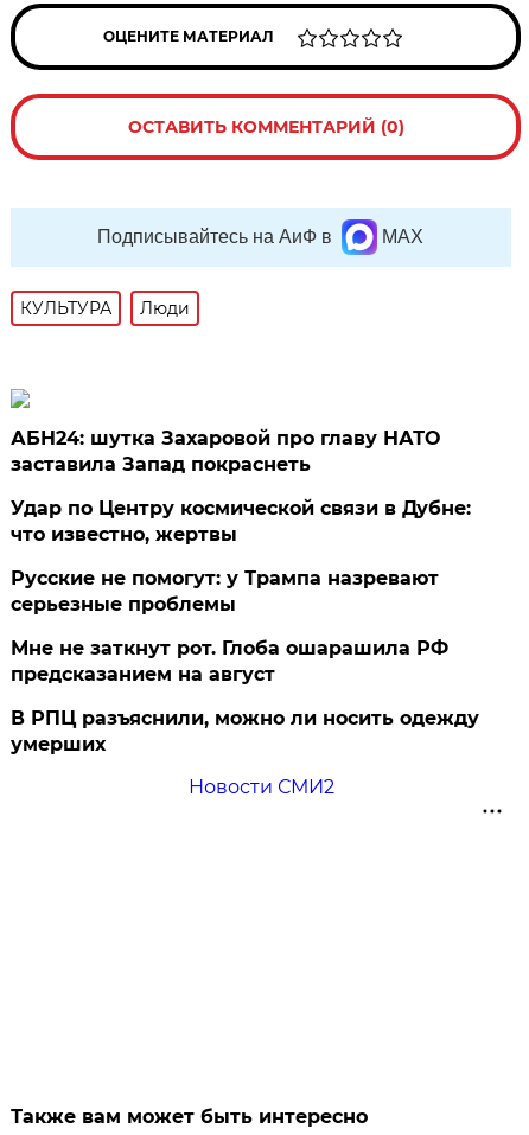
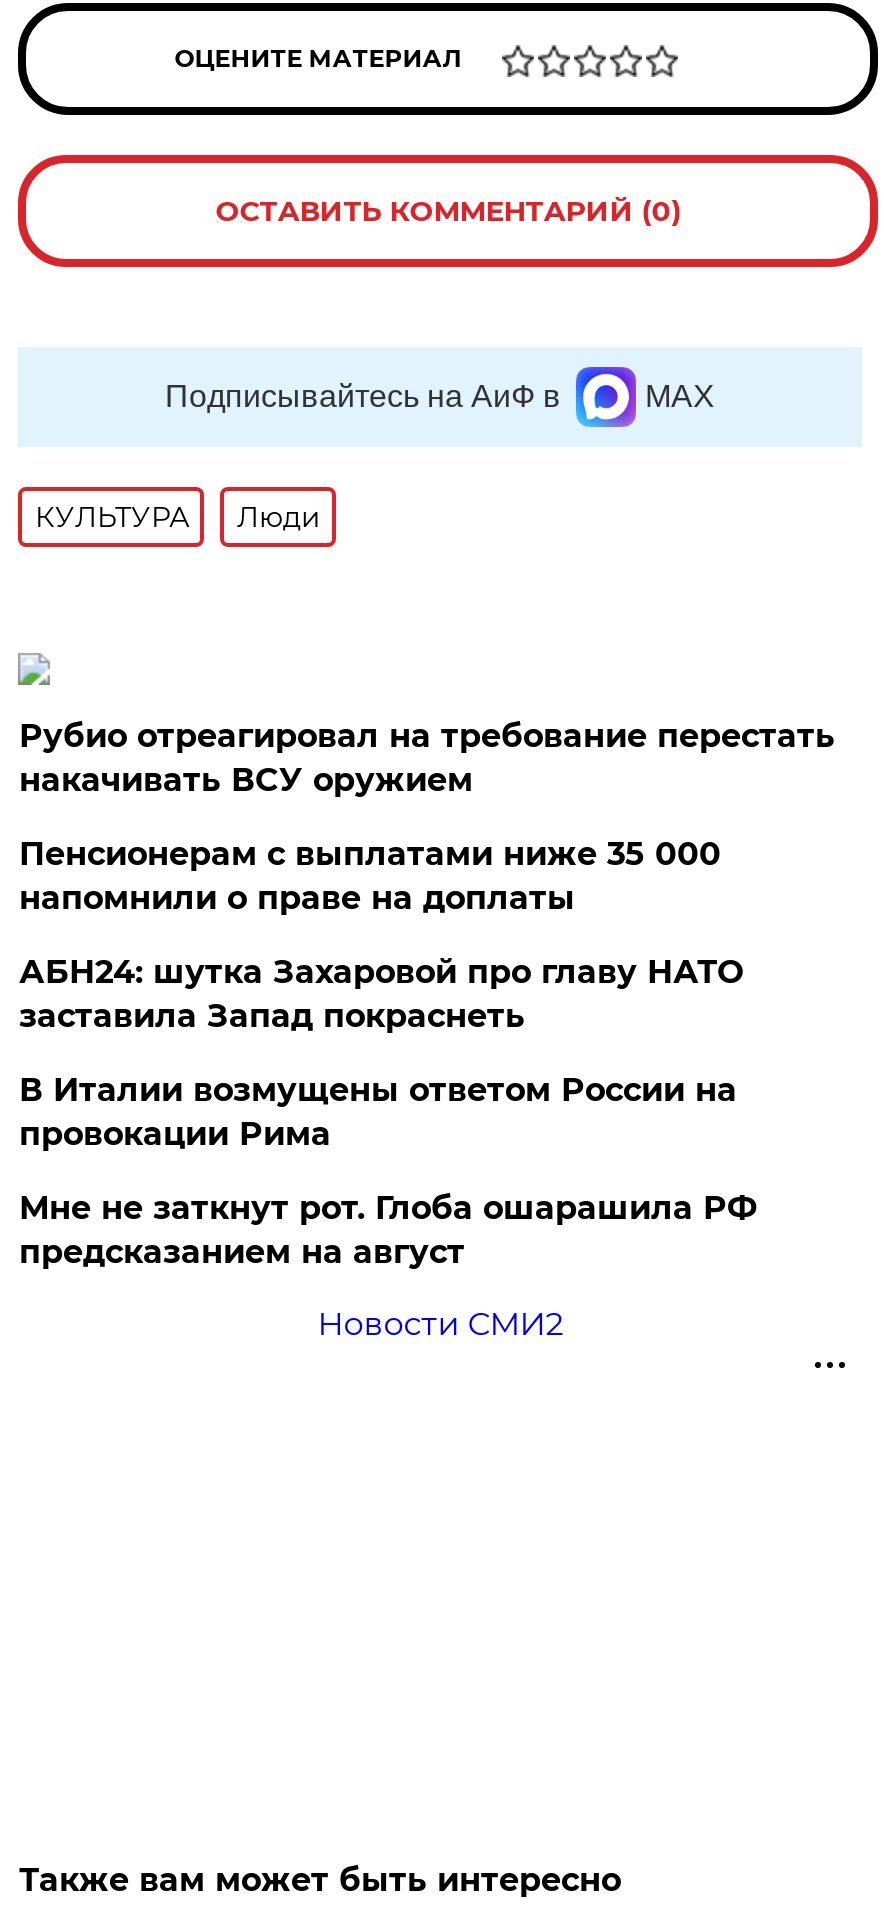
none -> [19,717,835,917] Рубио отреагировал на требование перестать | накачивать ВСУ оружием | Пенсионерам с выплатами ниже 35 000 | напомнили о праве на доплаты
moved [11,427,441,476] -> [19,953,743,1035]: АБН24: шутка Захаровой про главу НАТО | заставила Запад покраснеть
[11,497,471,616] Удар по Центру космической связи в Дубне: | что известно, жертвы | Русские не помогут: у Трампа назревают | серьезные проблемы -> [19,1071,737,1153] В Италии возмущены ответом России на | провокации Рима
moved [11,637,449,686] -> [19,1189,757,1271]: Мне не заткнут рот. Глоба ошарашила РФ | предсказанием на август
[11,707,480,755] В РПЦ разъяснили, можно ли носить одежду | умерших -> none

